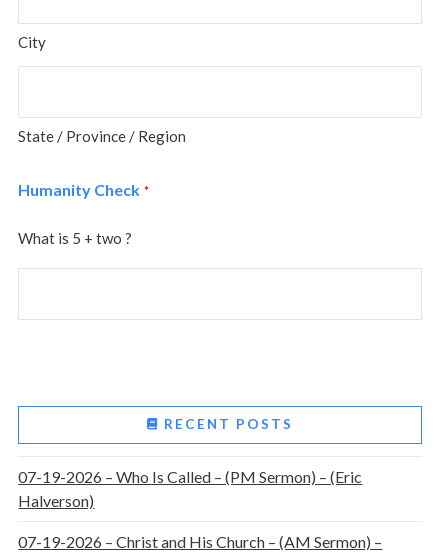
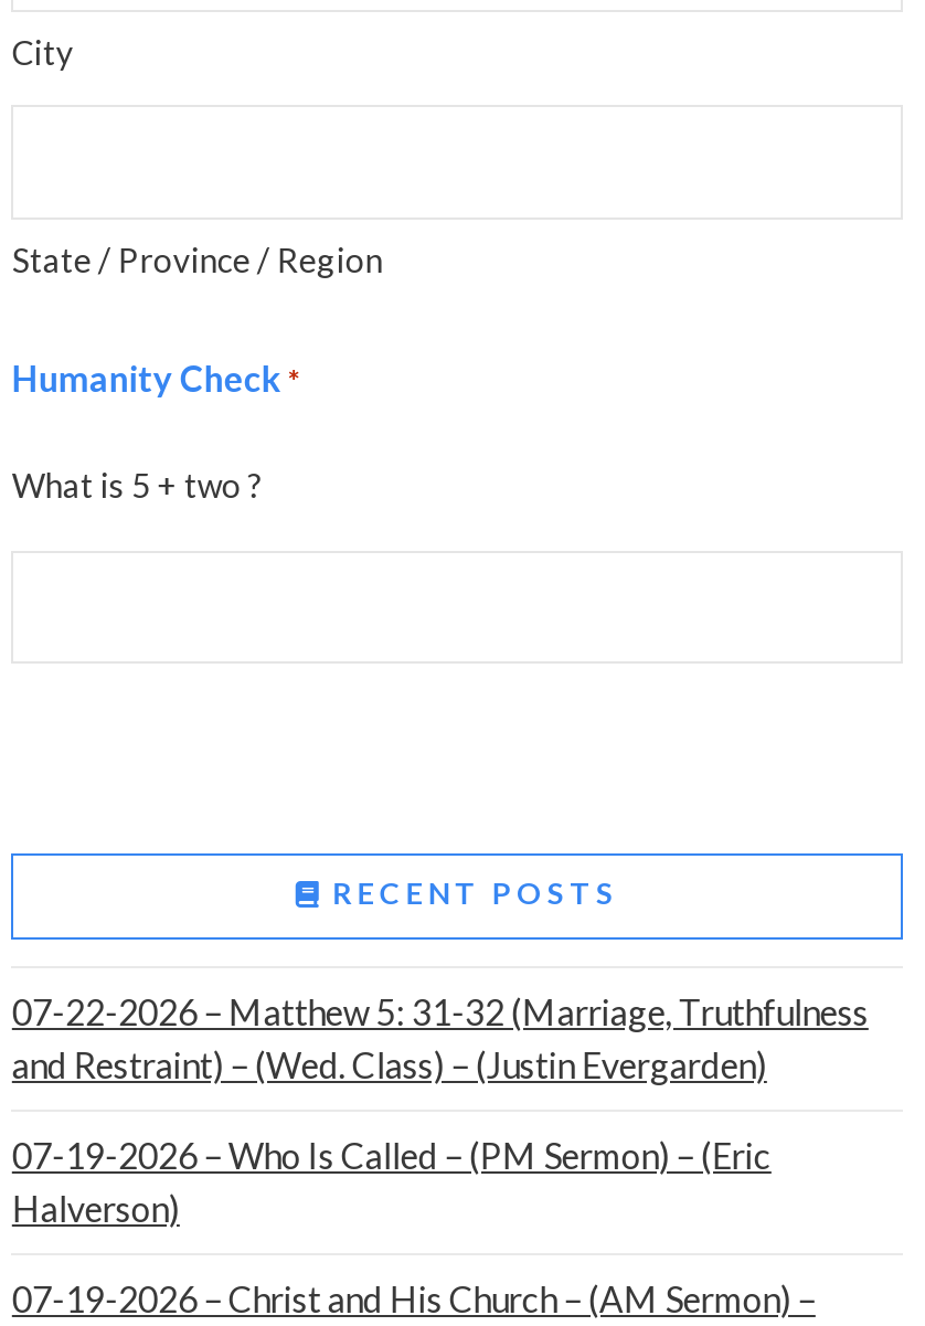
none -> [12,990,868,1085] 07-22-2026 – Matthew 5: 31-32 (Marriage, Truthfulness | and Restraint) – (Wed. Class) – (Justin Evergarden)

